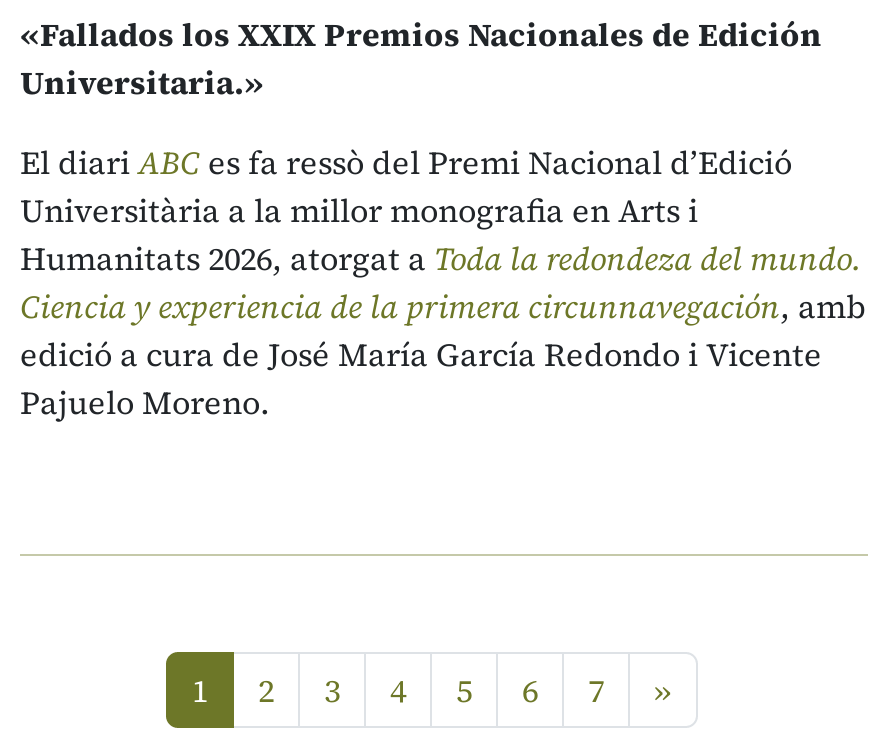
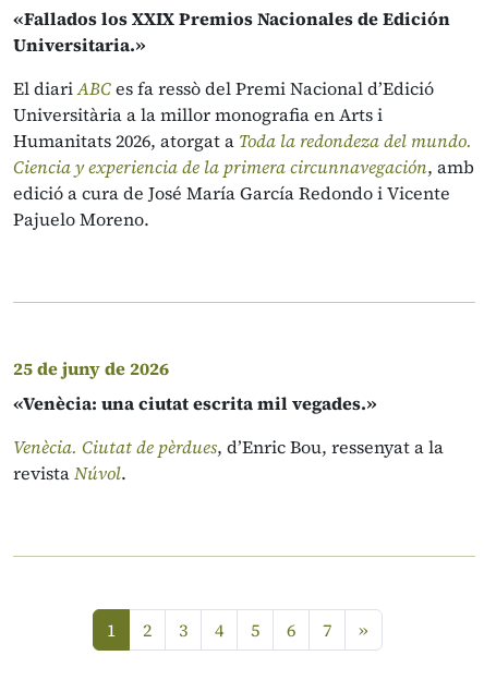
none -> [13,356,444,485] 25 de juny de 2026 | «Venècia: una ciutat escrita mil vegades.» | Venècia. Ciutat de pèrdues, d’Enric Bou, ressenyat a la | revista Núvol.

